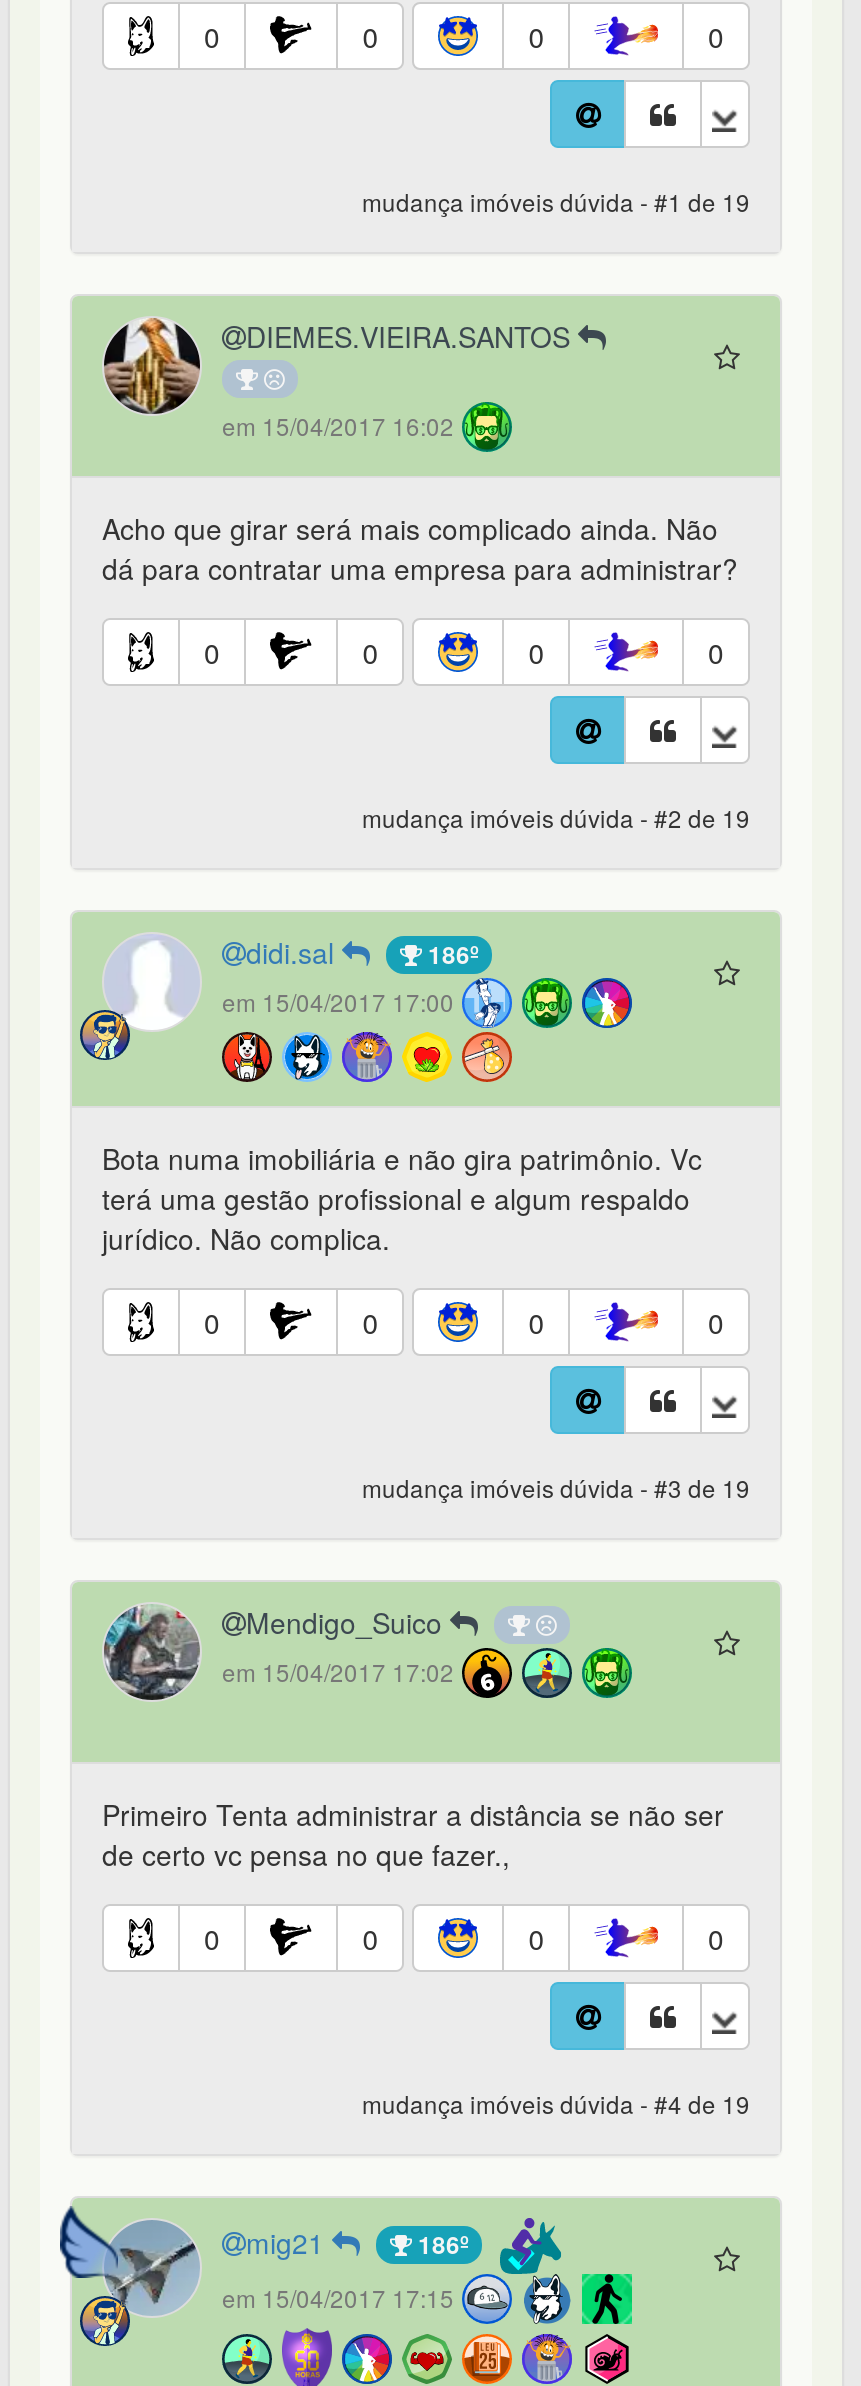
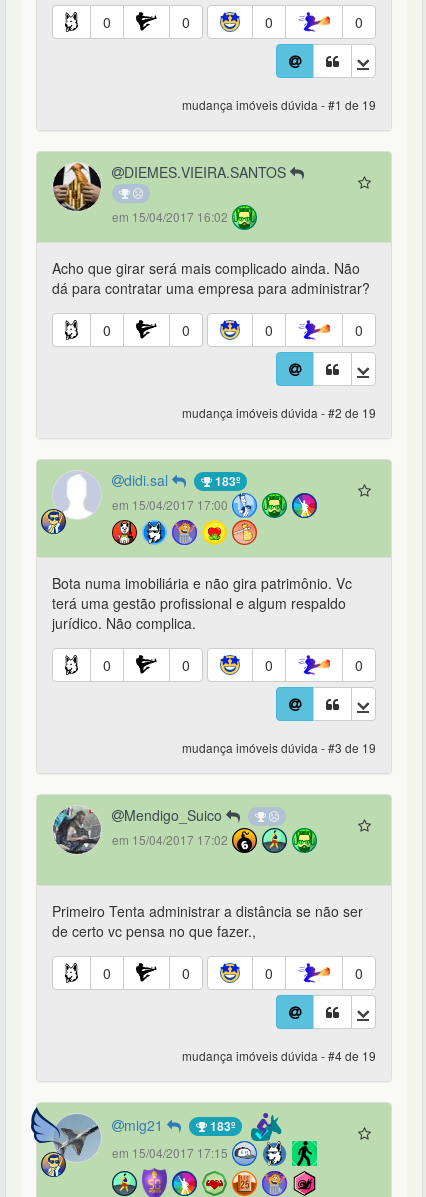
[422,936,478,972] 186º -> [212,472,240,490] 183º
[412,2226,468,2262] 186º -> [207,1117,235,1135] 183º

